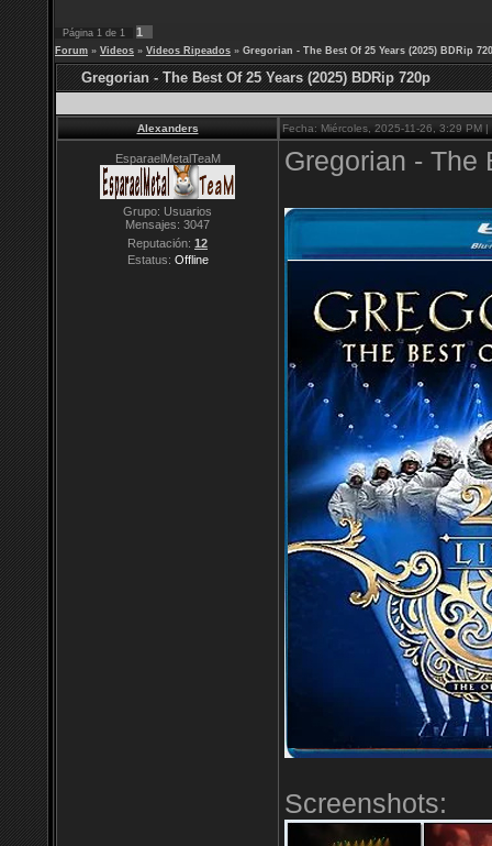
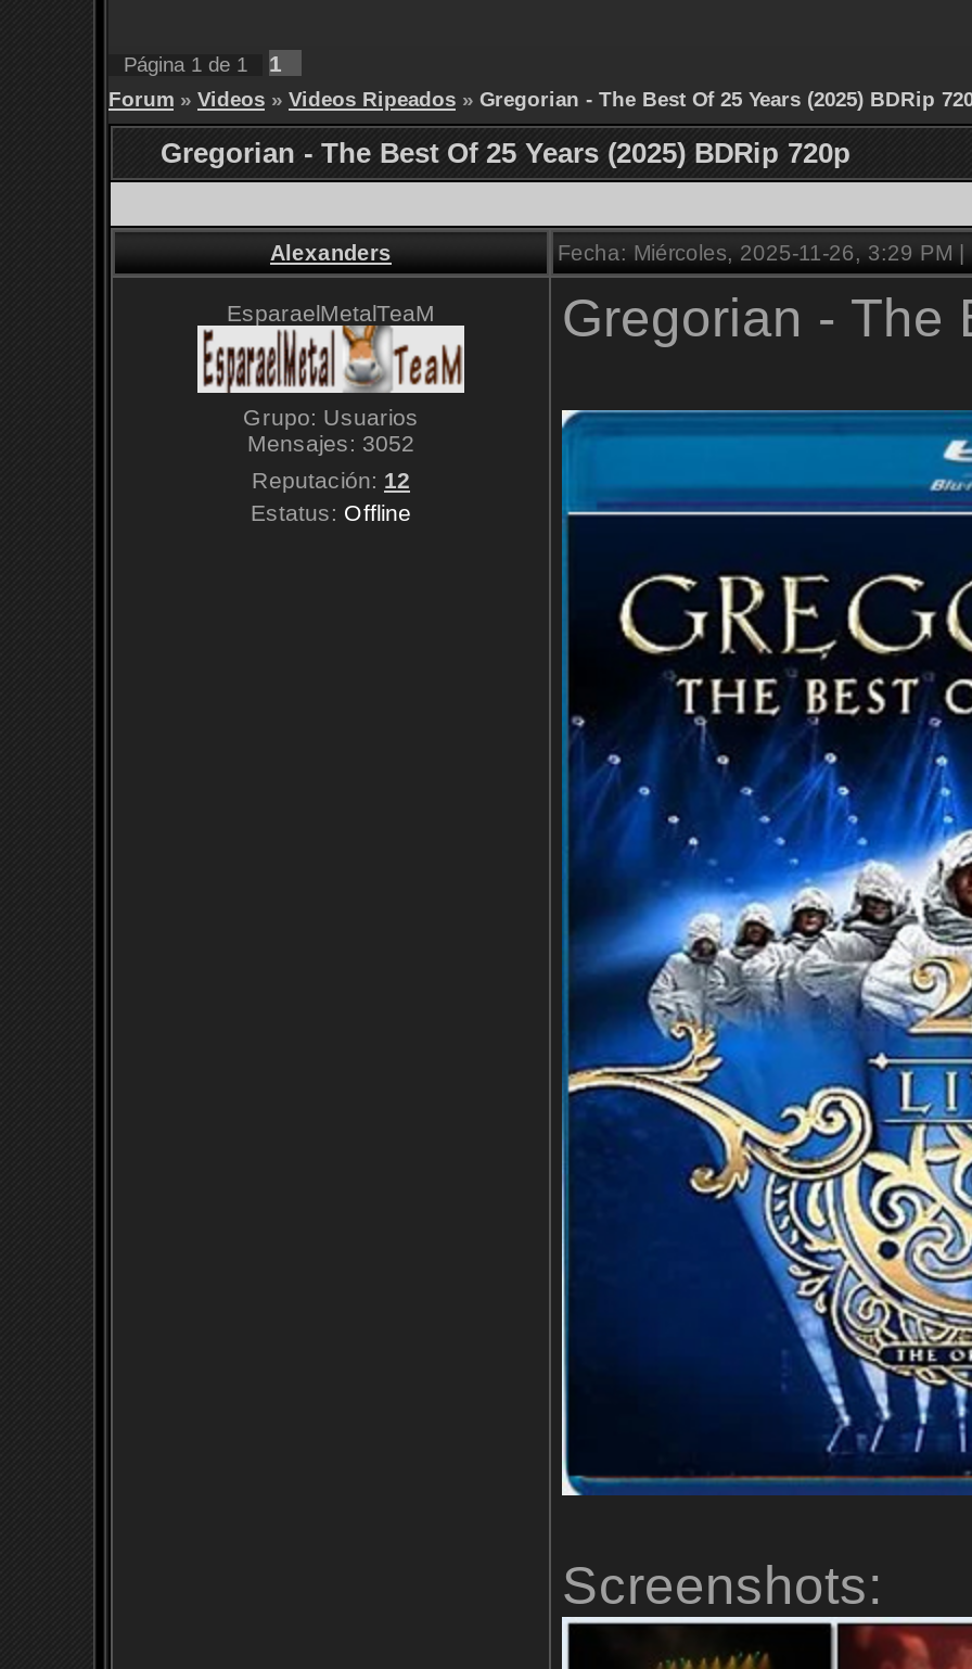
[125,218,210,231] Mensajes: 3047 -> [247,430,414,456] Mensajes: 3052

